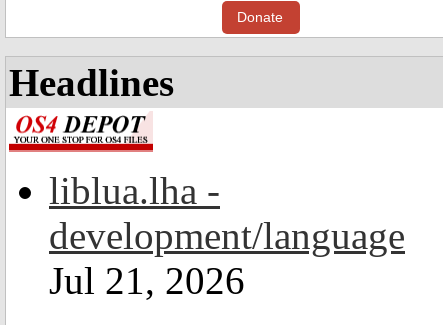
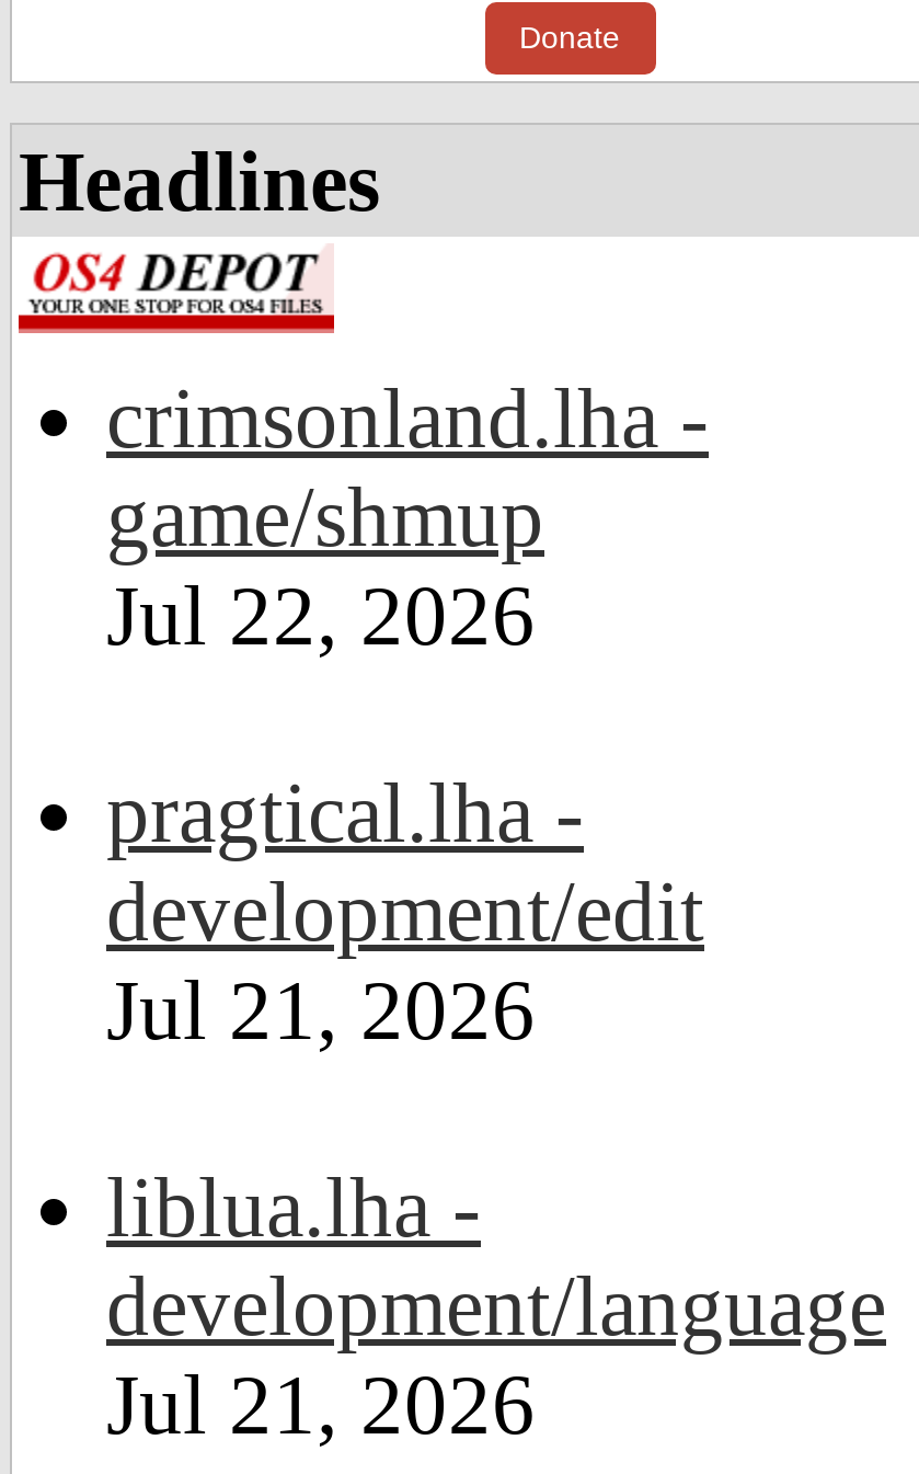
none -> [106,370,709,1056] crimsonland.lha - | game/shmup | Jul 22, 2026 | pragtical.lha - | development/edit | Jul 21, 2026

